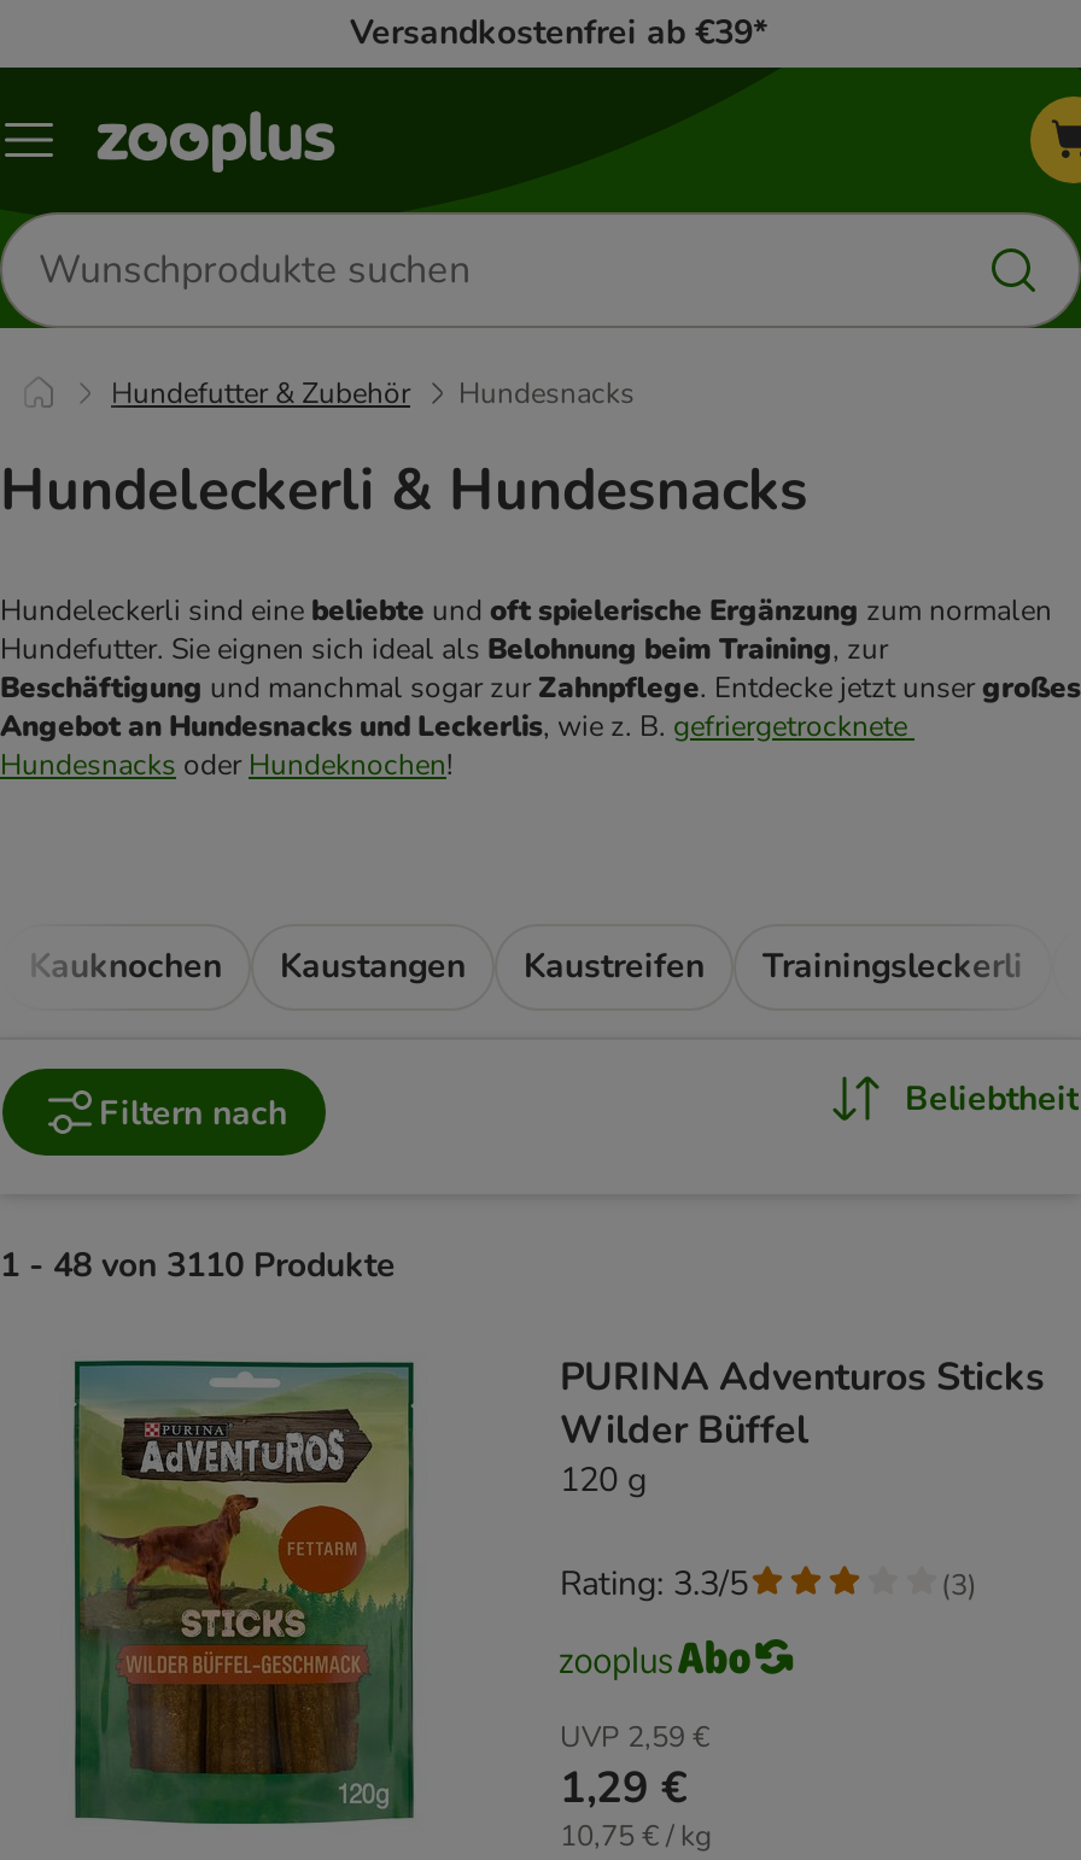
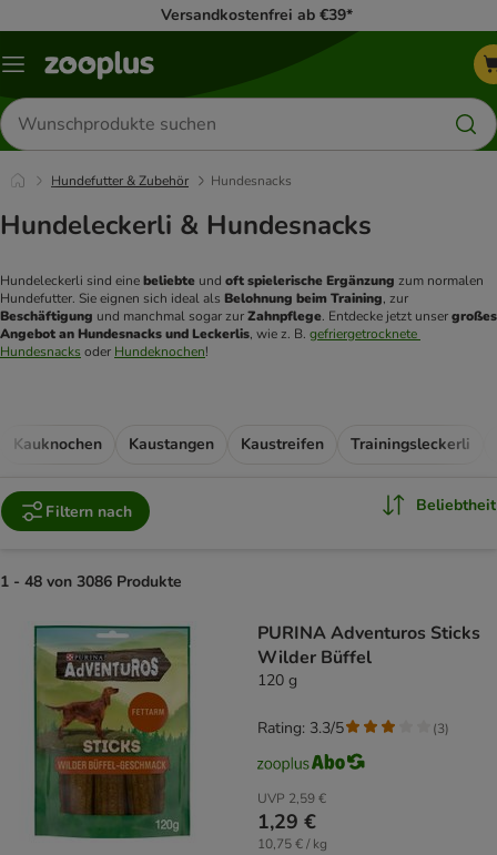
[0,1243,396,1288] 1 - 48 von 3110 Produkte -> [0,571,182,592] 1 - 48 von 3086 Produkte

